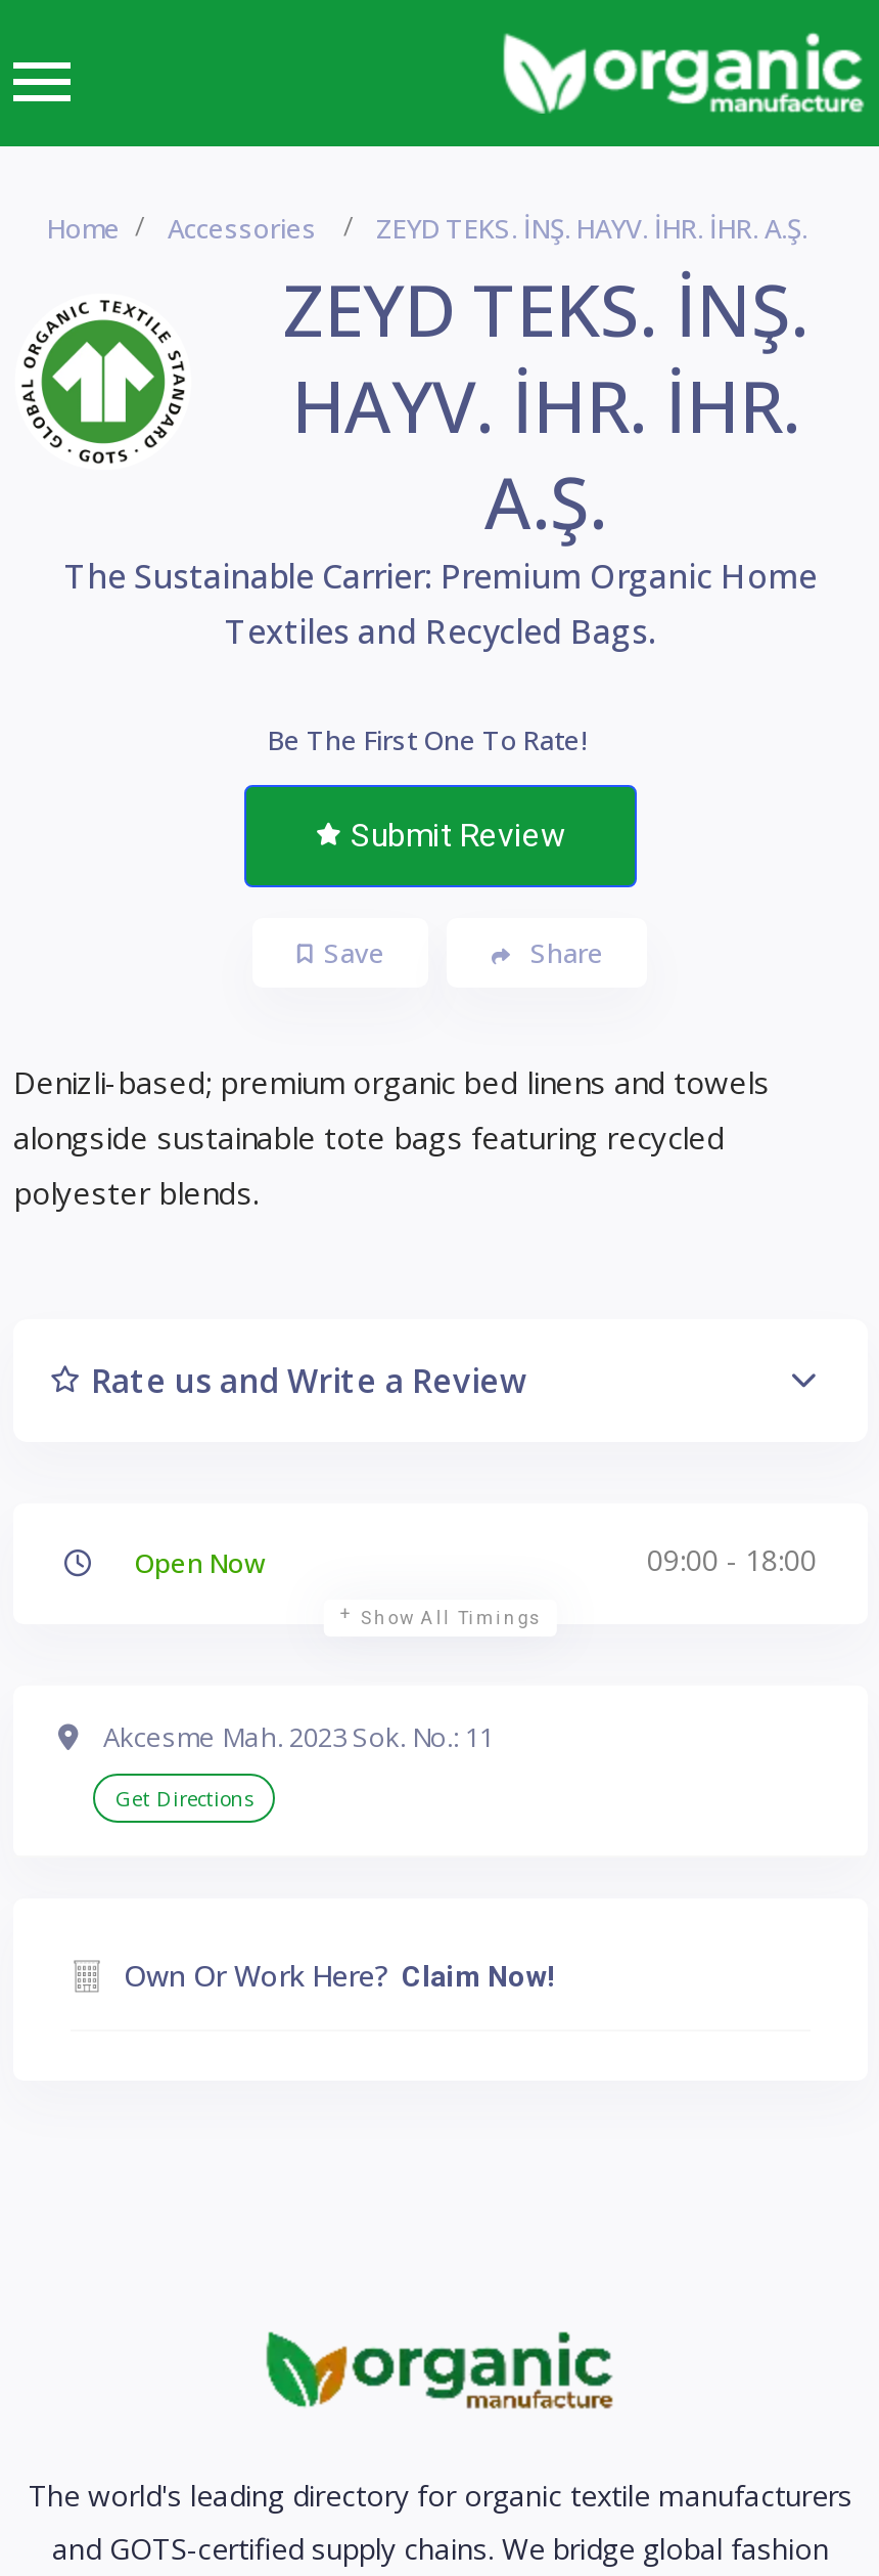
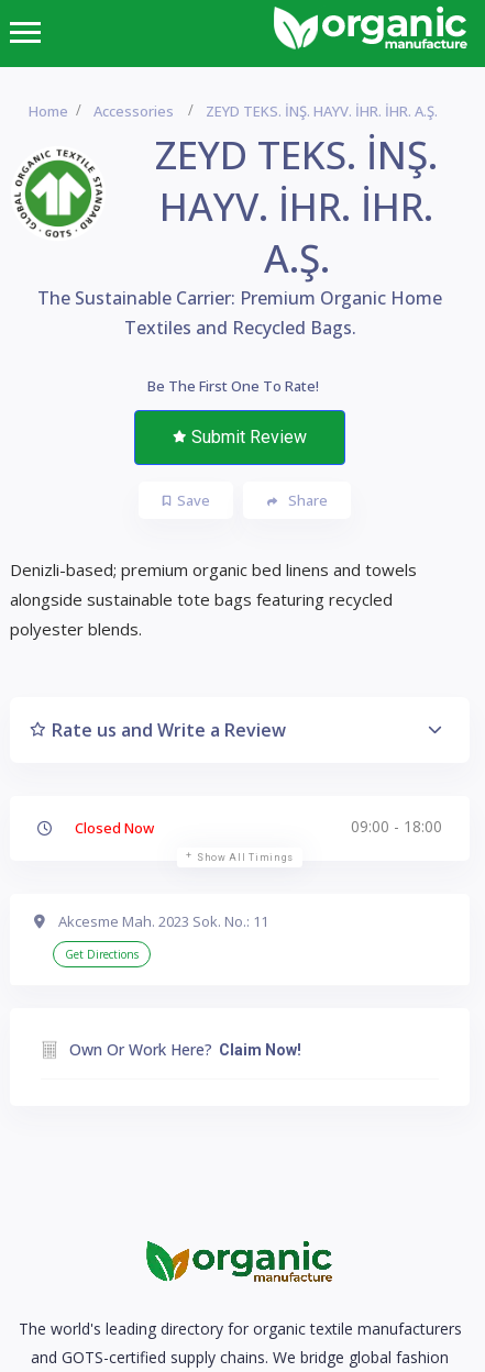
[134,1544,265,1581] Open Now -> [75,818,154,838] Closed Now

